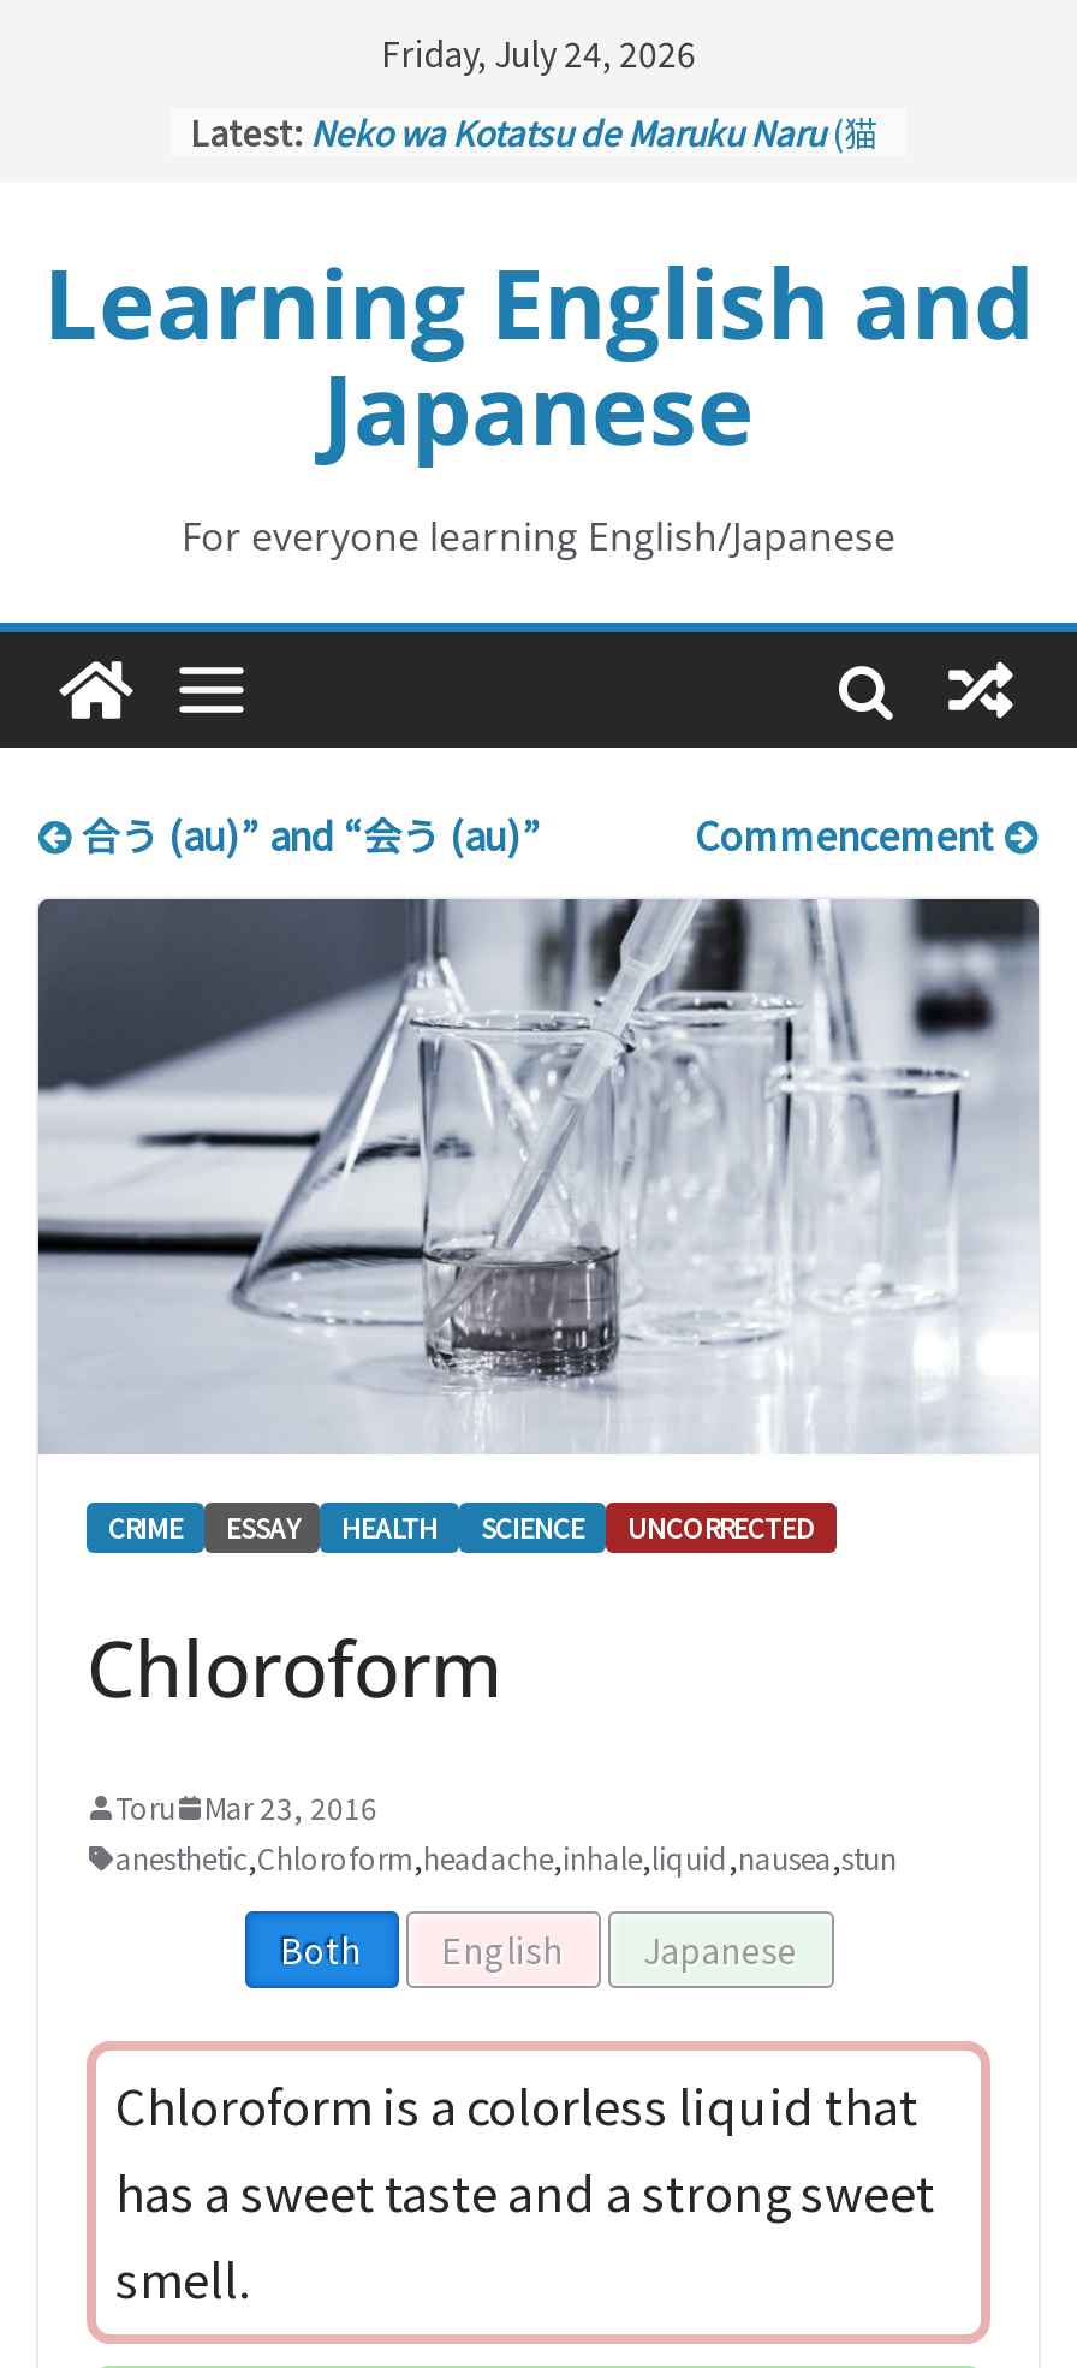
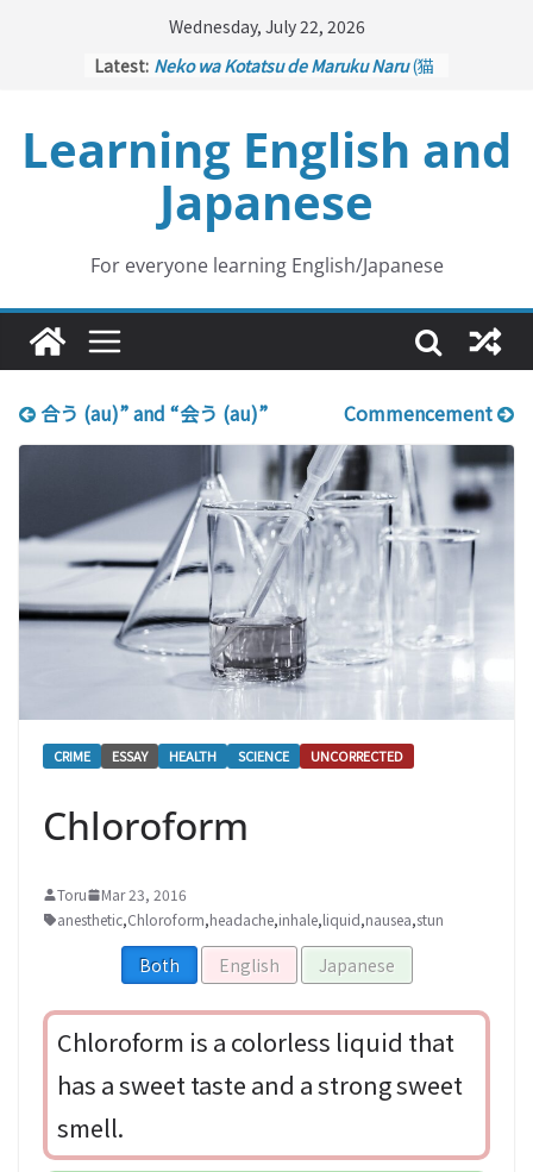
[381,29,696,77] Friday, July 24, 2026 -> [168,14,365,38] Wednesday, July 22, 2026

